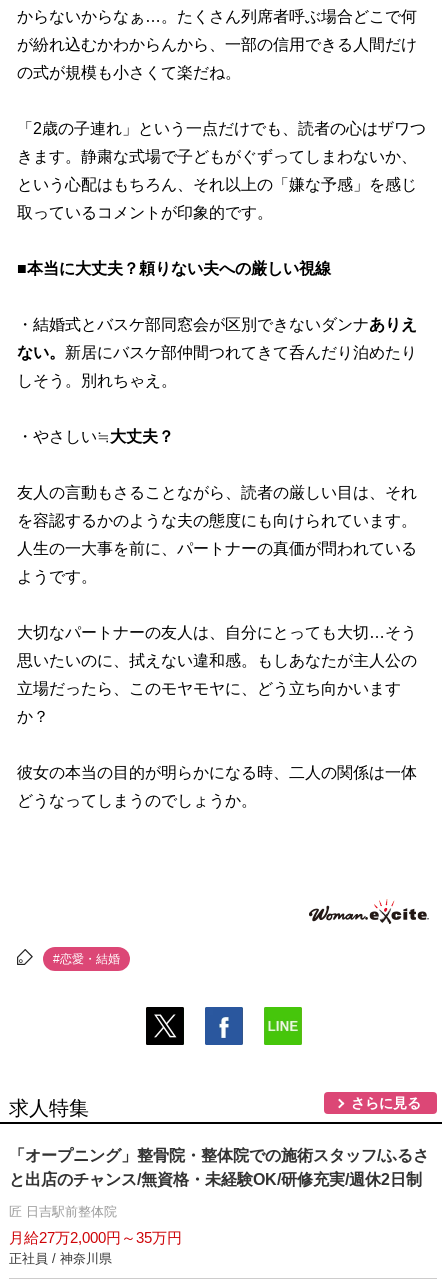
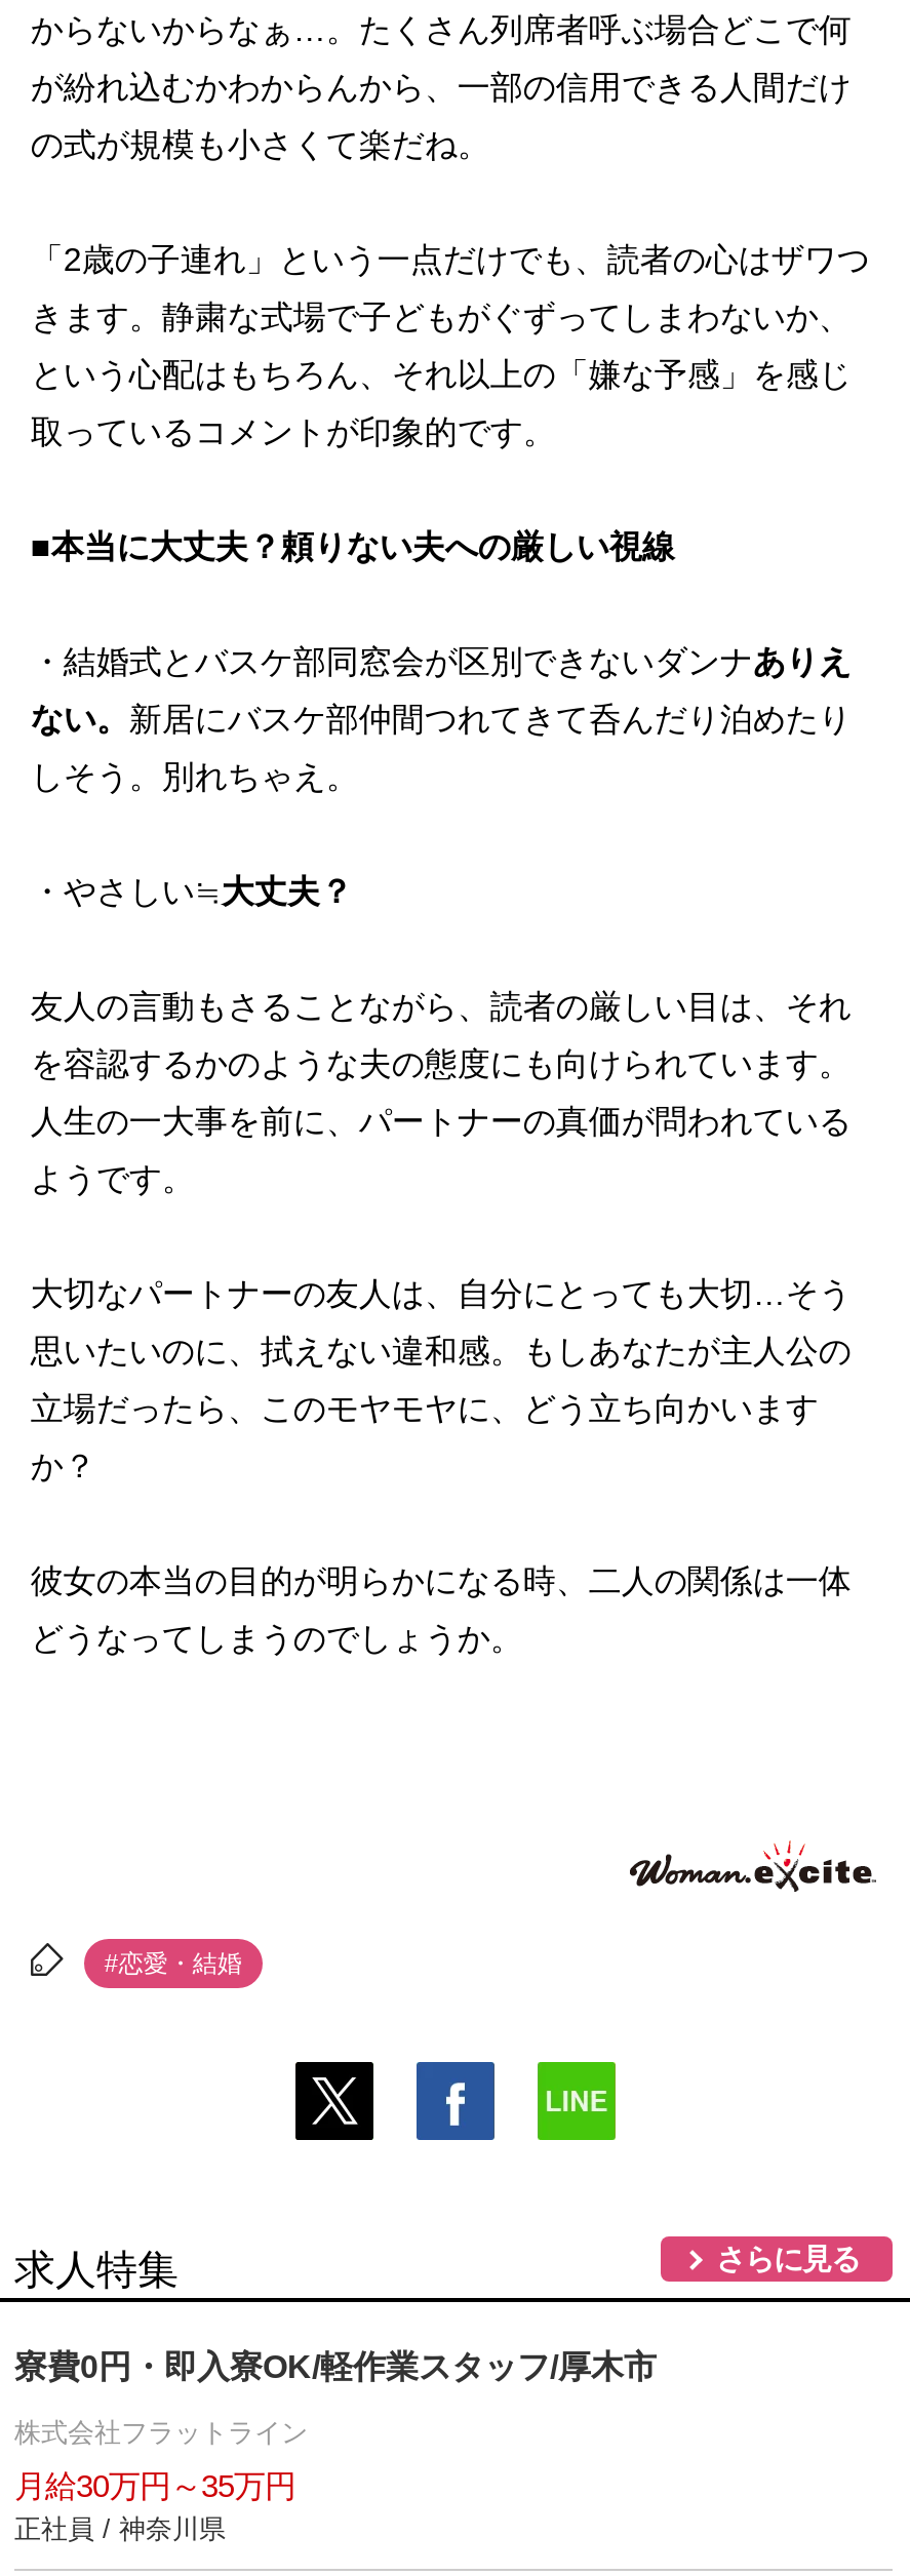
[9,1147,429,1188] 「オープニング」整骨院・整体院での施術スタッフ/ふるさ | と出店のチャンス/無資格・未経験OK/研修充実/週休2日制 -> [14,2349,657,2384] 寮費0円・即入寮OK/軽作業スタッフ/厚木市
[9,1204,117,1219] 匠 日吉駅前整体院 -> [14,2417,308,2448] 株式会社フラットライン
[9,1229,182,1246] 月給27万2,000円～35万円 -> [14,2468,295,2503] 月給30万円～35万円

